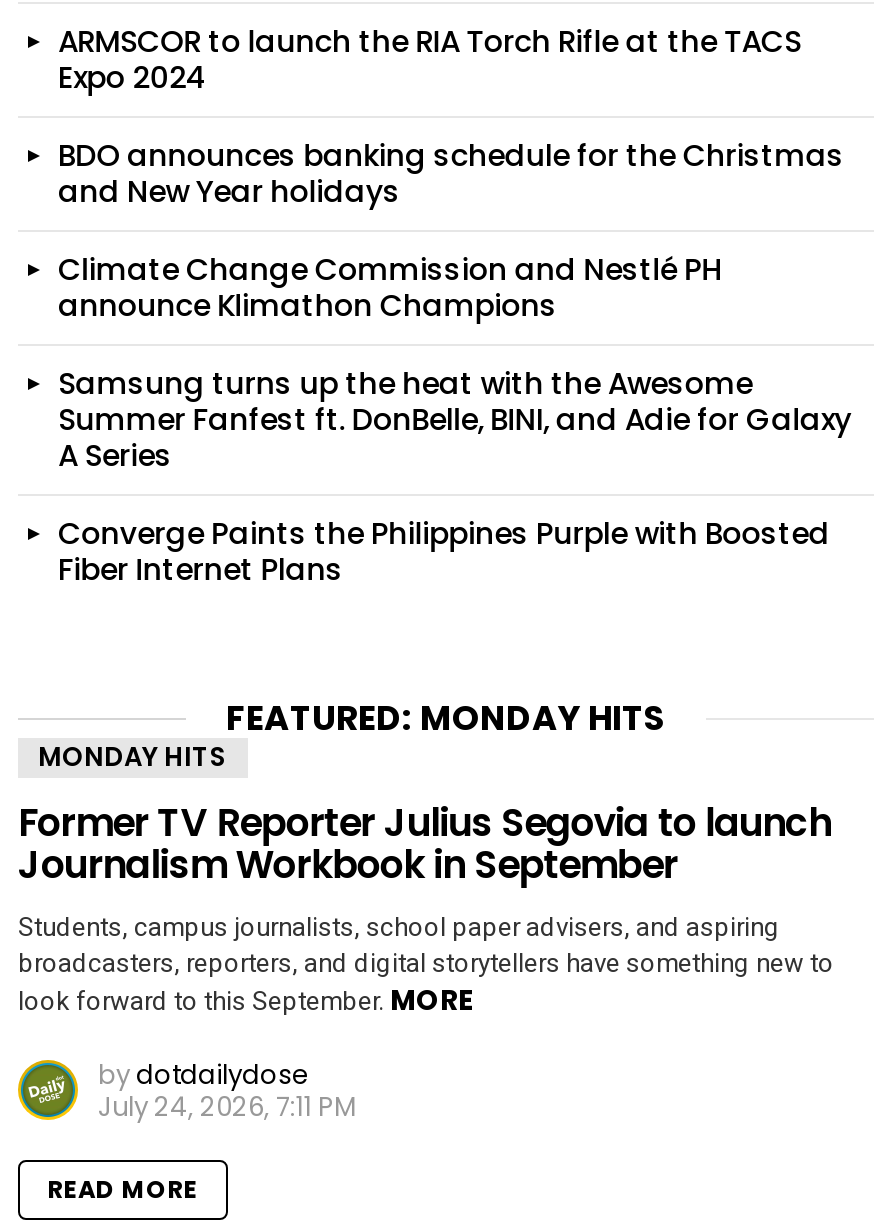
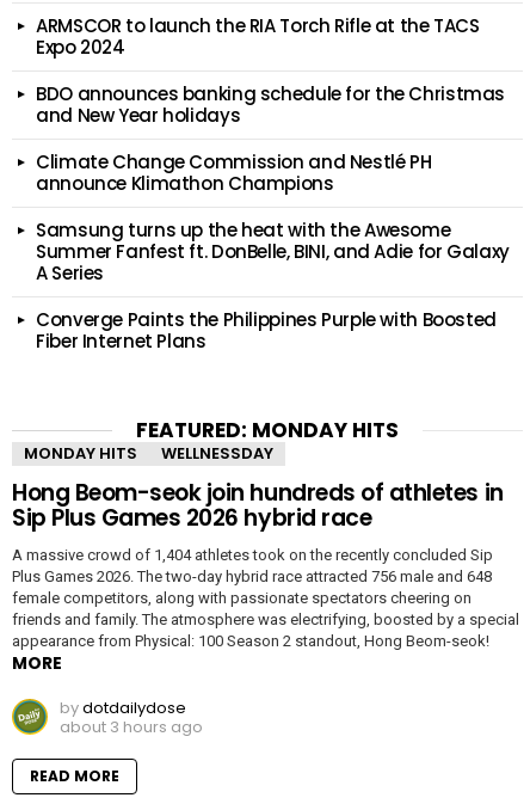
[18,796,834,1020] Former TV Reporter Julius Segovia to launch | Journalism Workbook in September | Students, campus journalists, school paper advisers, and aspiring | broadcasters, reporters, and digital storytellers have something new to | look forward to this September. MORE -> [12,442,519,675] WELLNESSDAY | Hong Beom-seok join hundreds of athletes in | Sip Plus Games 2026 hybrid race | A massive crowd of 1,404 athletes took on the recently concluded Sip | Plus Games 2026. The two-day hybrid race attracted 756 male and 648 | female competitors, along with passionate spectators cheering on | friends and family. The atmosphere was electrifying, boosted by a special | appearance from Physical: 100 Season 2 standout, Hong Beom-seok! | MORE
[98,1088,356,1126] July 24, 2026, 7:11 PM -> [60,716,203,738] about 3 hours ago

